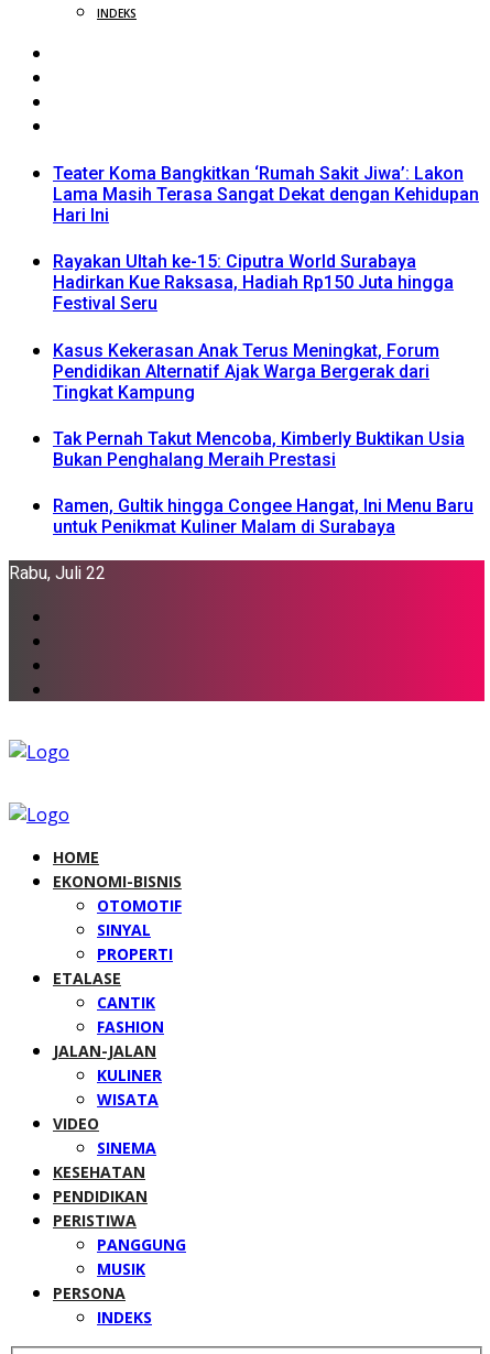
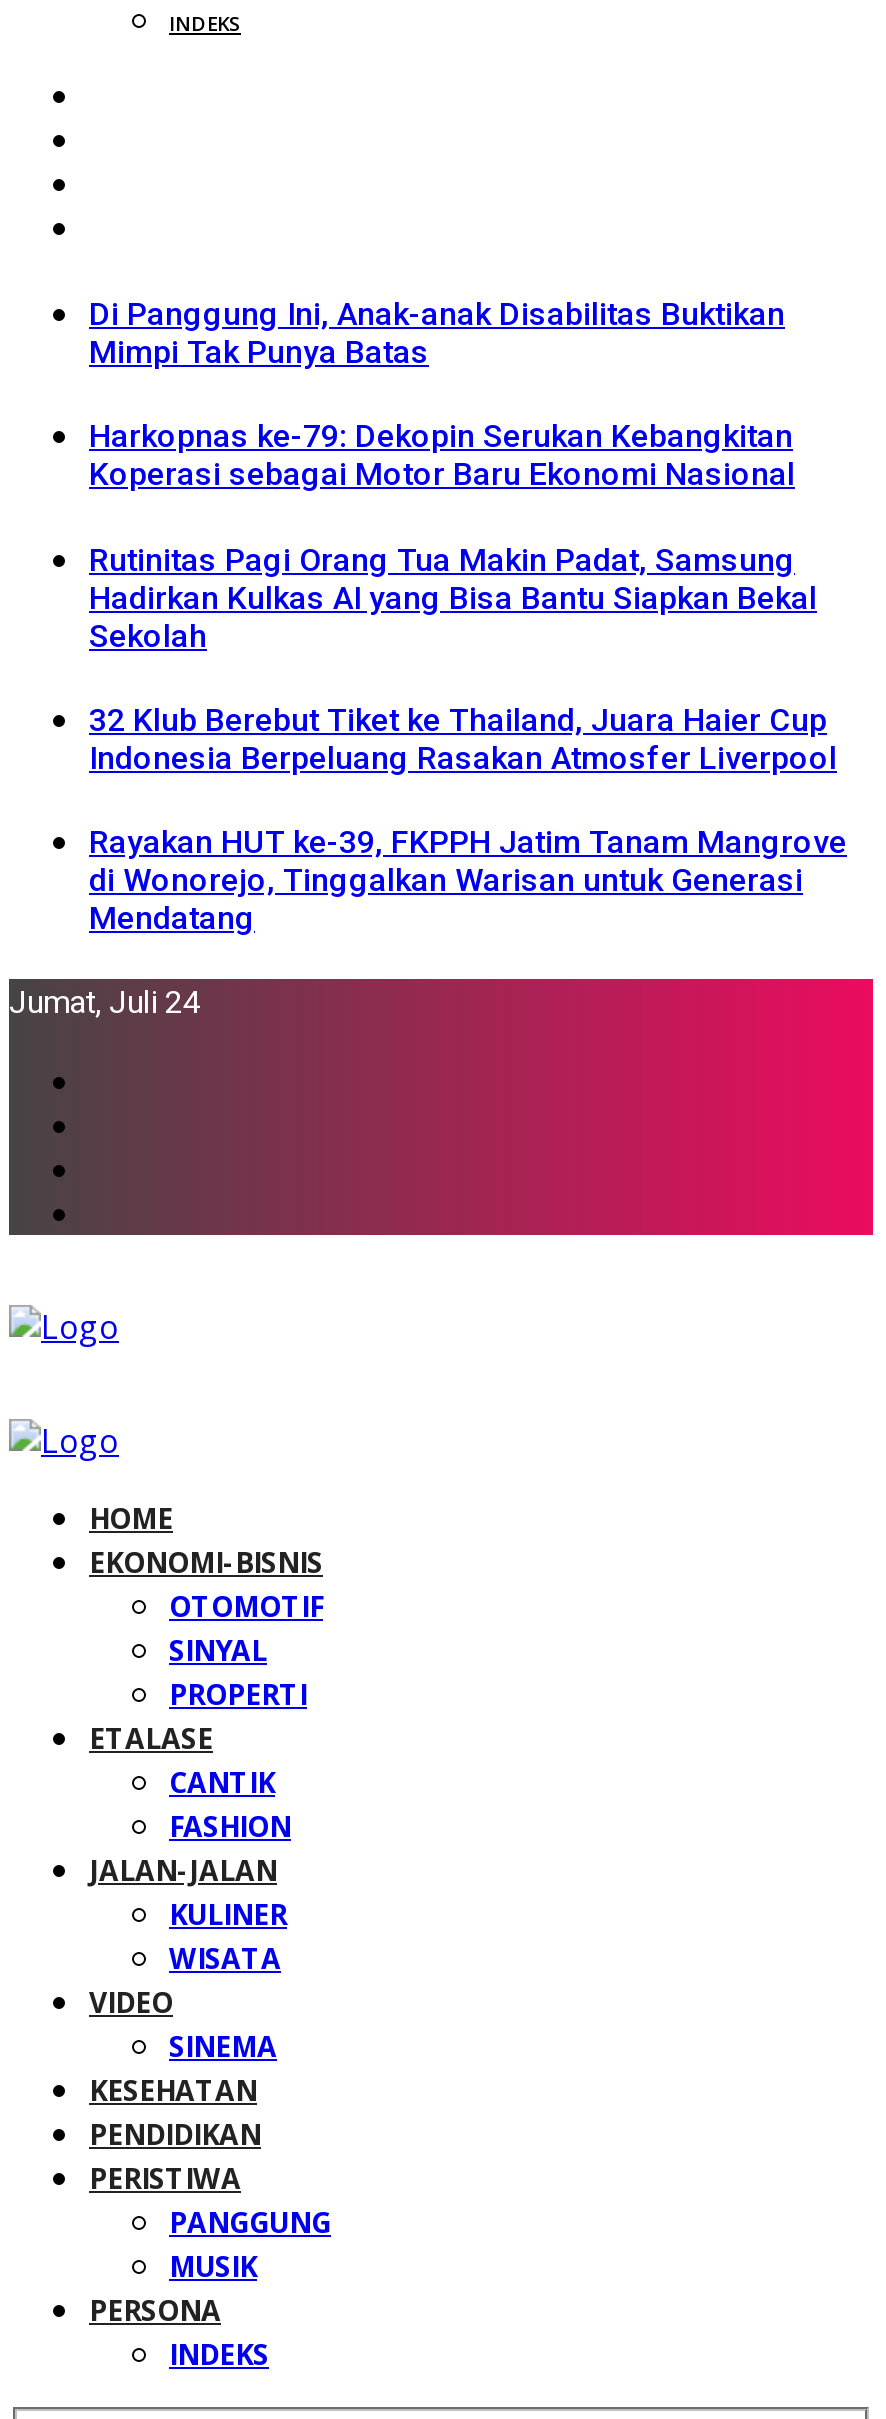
[53,163,479,226] Teater Koma Bangkitkan ‘Rumah Sakit Jiwa’: Lakon | Lama Masih Terasa Sangat Dekat dengan Kehidupan | Hari Ini -> [89,295,785,371] Di Panggung Ini, Anak-anak Disabilitas Buktikan | Mimpi Tak Punya Batas
[53,251,454,314] Rayakan Ultah ke-15: Ciputra World Surabaya | Hadirkan Kue Raksasa, Hadiah Rp150 Juta hingga | Festival Seru -> [89,418,795,494] Harkopnas ke-79: Dekopin Serukan Kebangkitan | Koperasi sebagai Motor Baru Ekonomi Nasional
[53,340,439,402] Kasus Kekerasan Anak Terus Meningkat, Forum | Pendidikan Alternatif Ajak Warga Bergerak dari | Tingkat Kampung -> [89,540,817,654] Rutinitas Pagi Orang Tua Makin Padat, Samsung | Hadirkan Kulkas AI yang Bisa Bantu Siapkan Bekal | Sekolah
[53,428,465,470] Tak Pernah Takut Mencoba, Kimberly Buktikan Usia | Bukan Penghalang Meraih Prestasi -> [89,701,837,777] 32 Klub Berebut Tiket ke Thailand, Juara Haier Cup | Indonesia Berpeluang Rasakan Atmosfer Liverpool
[53,495,473,537] Ramen, Gultik hingga Congee Hangat, Ini Menu Baru | untuk Penikmat Kuliner Malam di Surabaya -> [89,823,847,937] Rayakan HUT ke-39, FKPPH Jatim Tanam Mangrove | di Wonorejo, Tinggalkan Warisan untuk Generasi | Mendatang
[9,561,106,587] Rabu, Juli 22 -> [9,980,201,1028] Jumat, Juli 24

